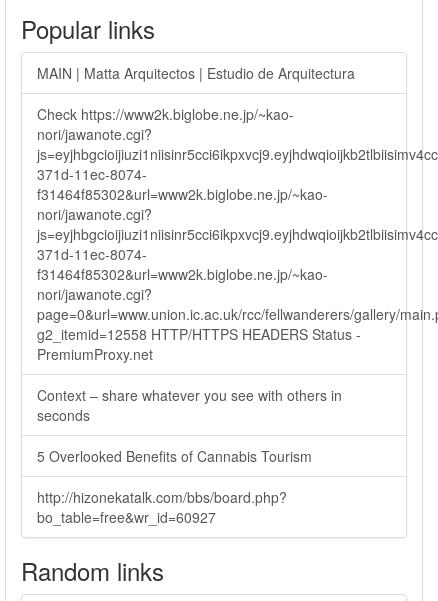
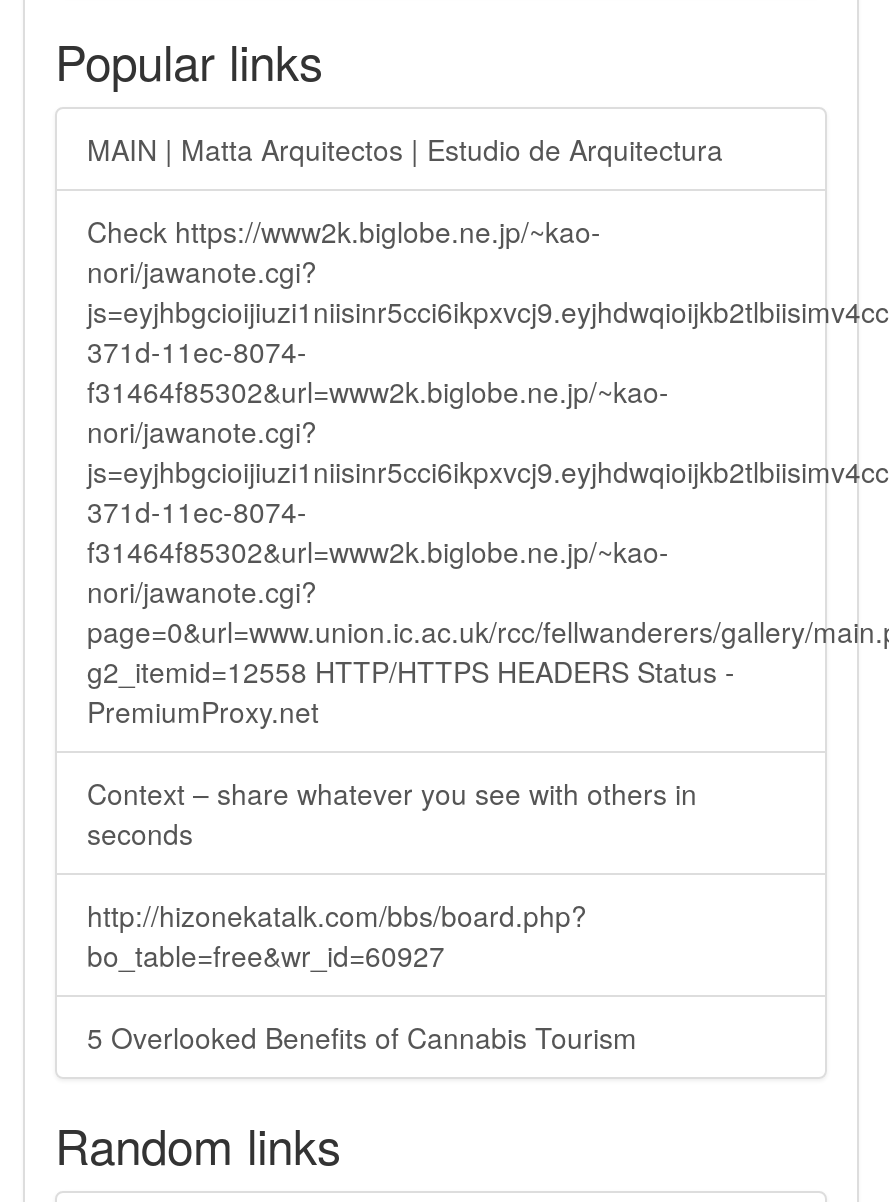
moved [37,446,312,466] -> [87,1017,637,1057]: 5 Overlooked Benefits of Cannabis Tourism
moved [37,487,287,527] -> [87,895,587,975]: http://hizonekatalk.com/bbs/board.php? | bo_table=free&wr_id=60927

